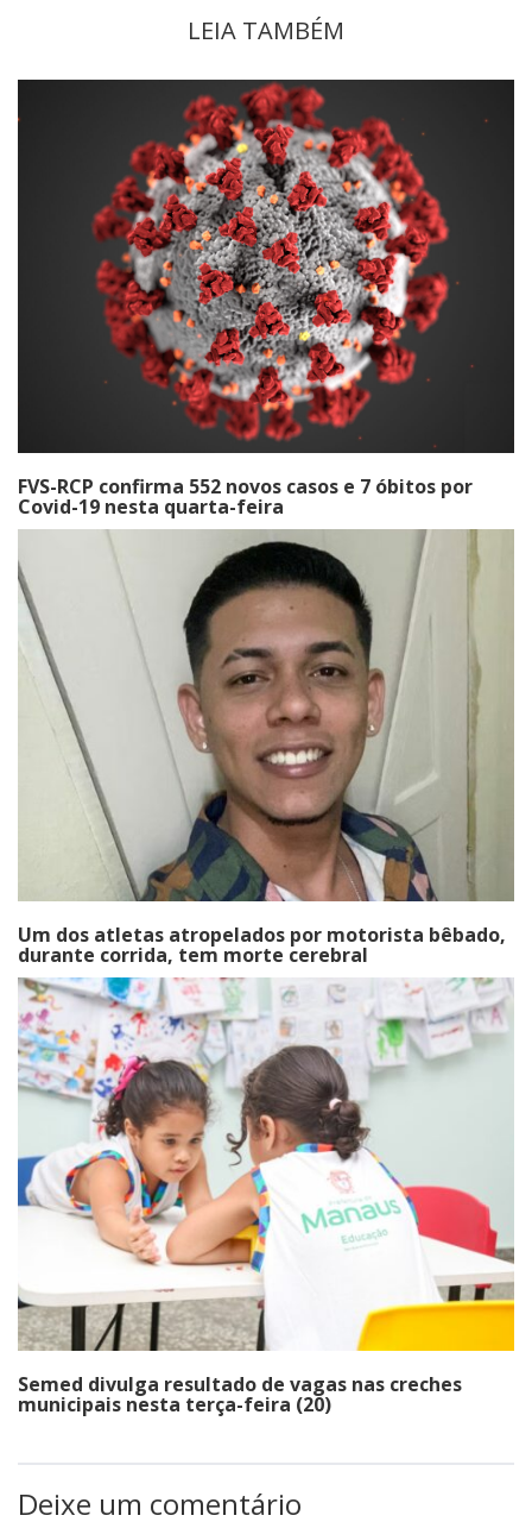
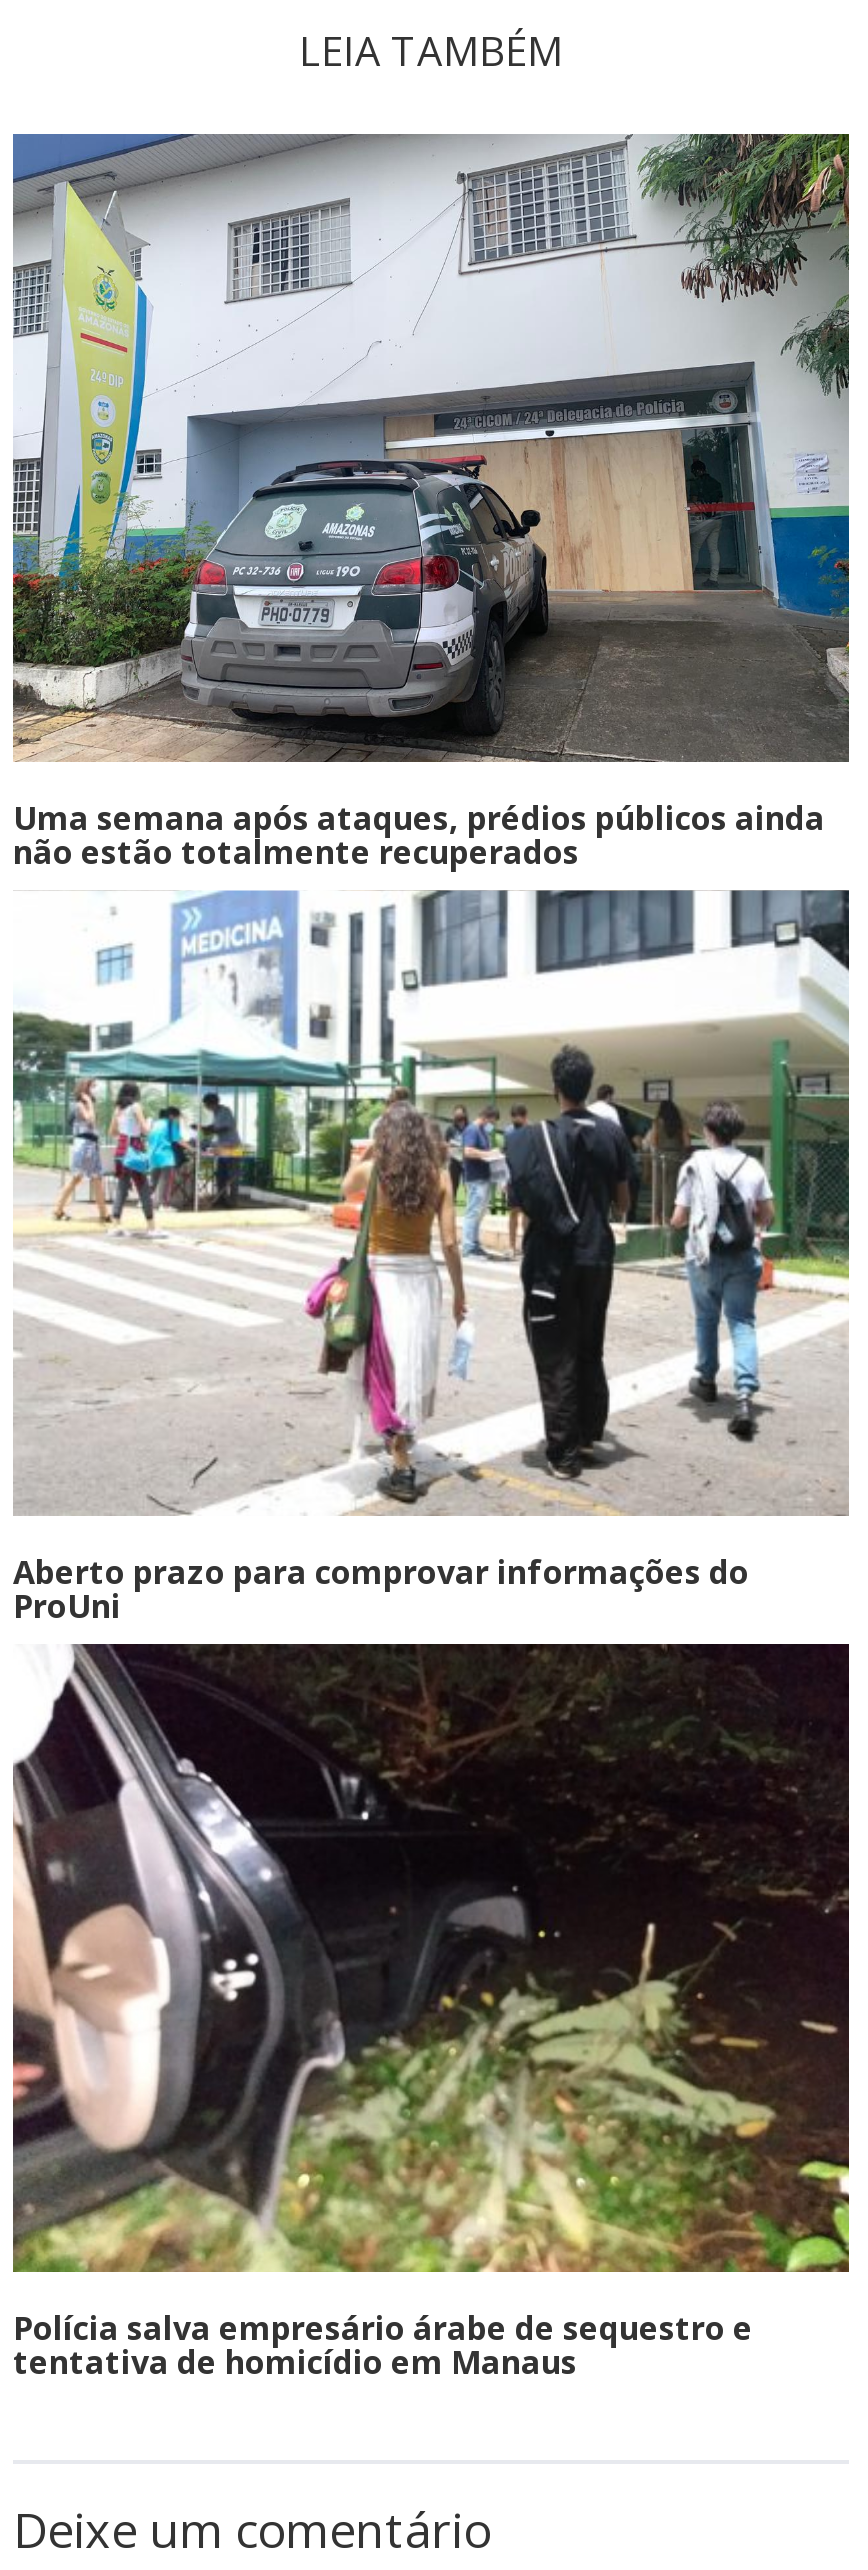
[17,78,515,519] [image] | FVS-RCP confirma 552 novos casos e 7 óbitos por | Covid-19 nesta quarta-feira -> [11,132,851,873] [image] | Uma semana após ataques, prédios públicos ainda | não estão totalmente recuperados
[17,529,515,968] [image] | Um dos atletas atropelados por motorista bêbado, | durante corrida, tem morte cerebral -> [11,890,849,1628] [image] | Aberto prazo para comprovar informações do | ProUni
[17,977,515,1417] [image] | Semed divulga resultado de vagas nas creches | municipais nesta terça-feira (20) -> [11,1642,851,2383] [image] | Polícia salva empresário árabe de sequestro e | tentativa de homicídio em Manaus

